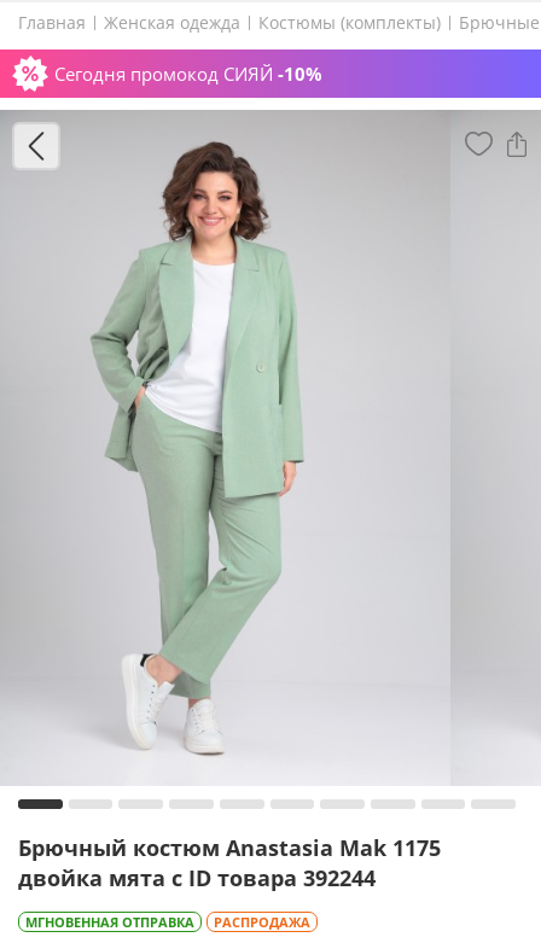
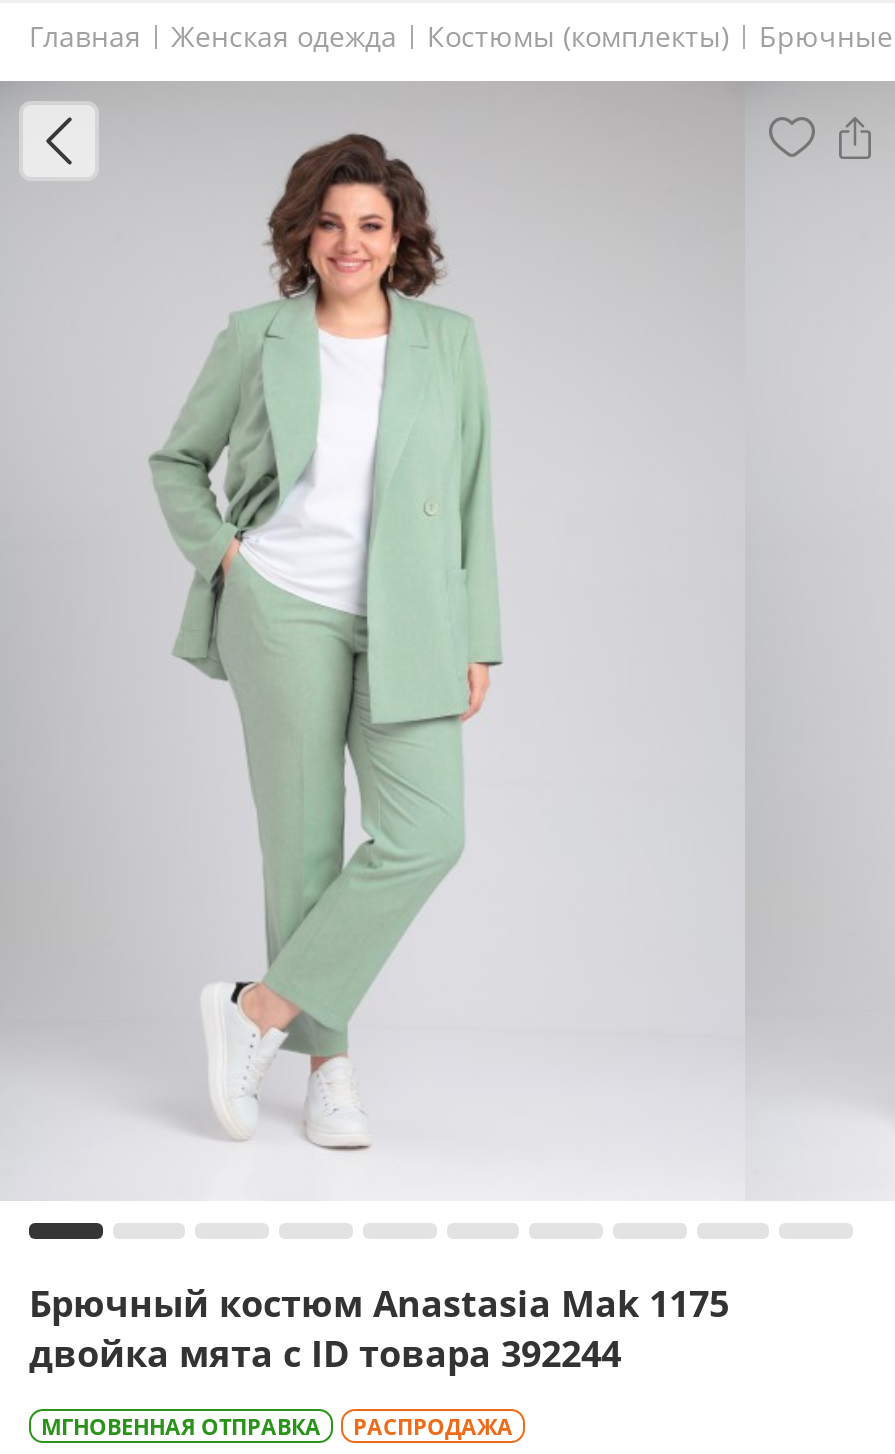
[54,62,322,86] Сегодня промокод СИЯЙ -10% -> none

